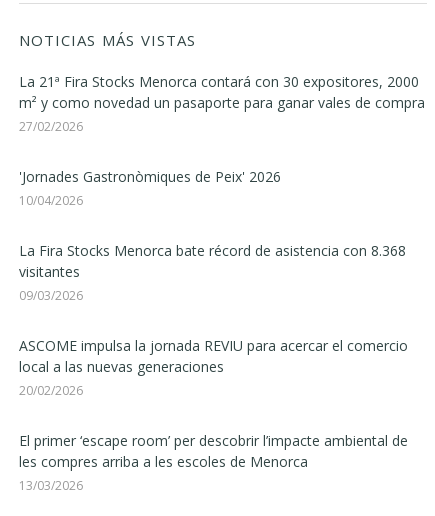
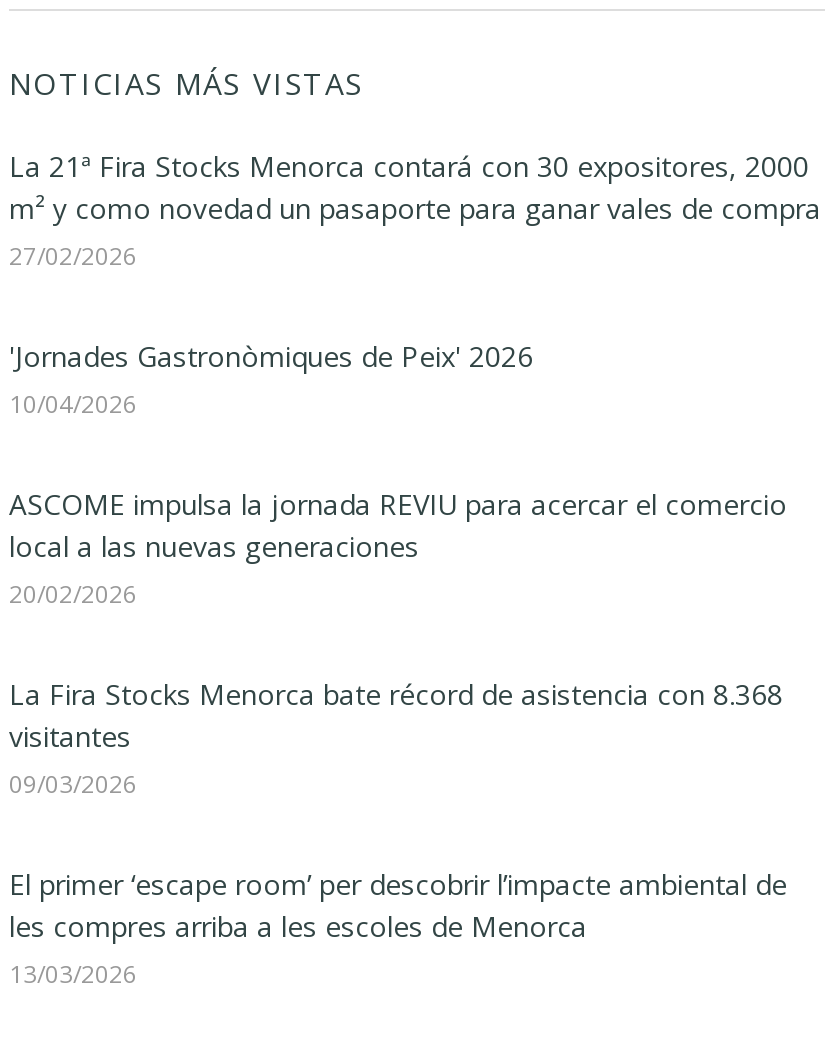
moved [19,240,406,303] -> [9,674,783,800]: La Fira Stocks Menorca bate récord de asistencia con 8.368 | visitantes | 09/03/2026
moved [19,335,408,398] -> [9,484,787,610]: ASCOME impulsa la jornada REVIU para acercar el comercio | local a las nuevas generaciones | 20/02/2026

